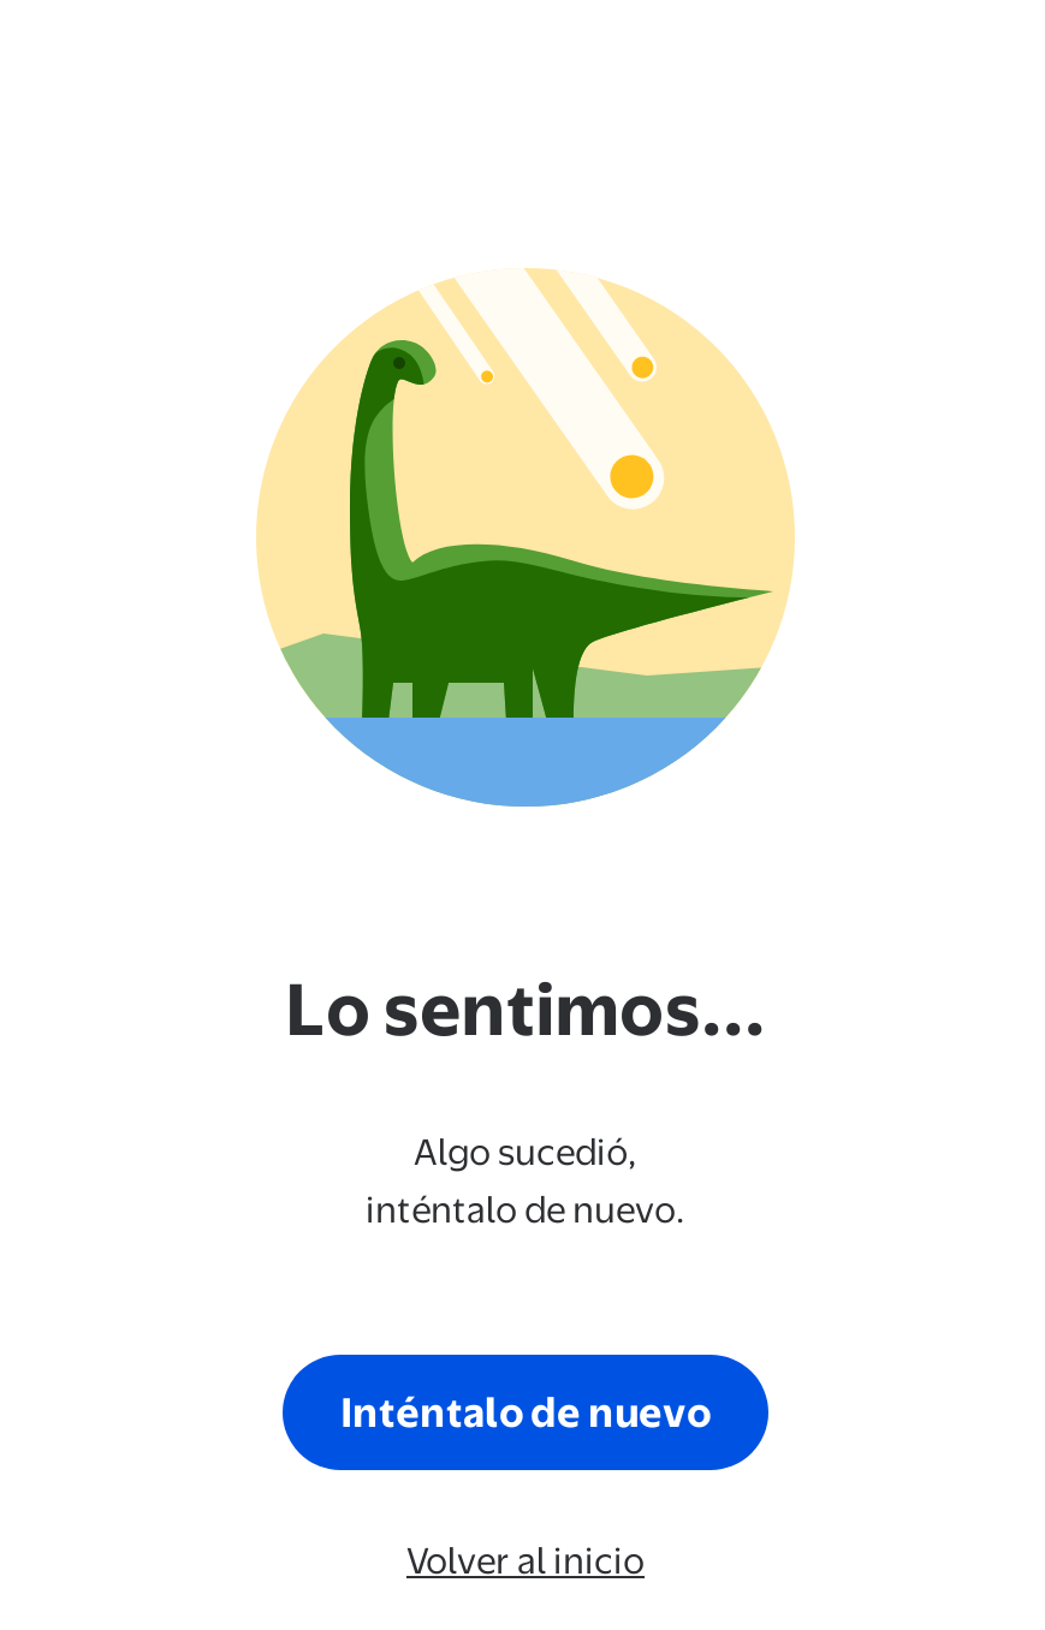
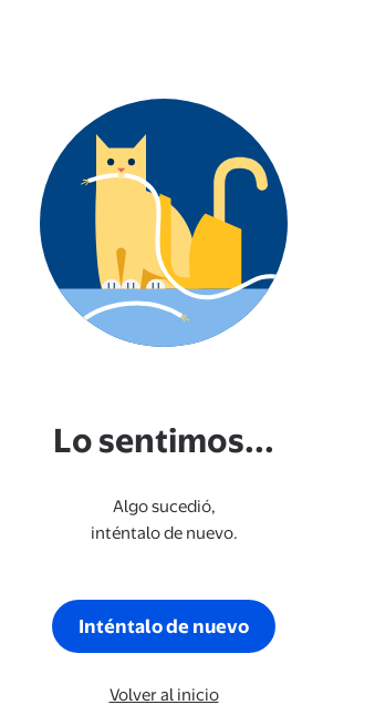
[256,268,795,751] [image] -> [39,98,289,323] [image]

